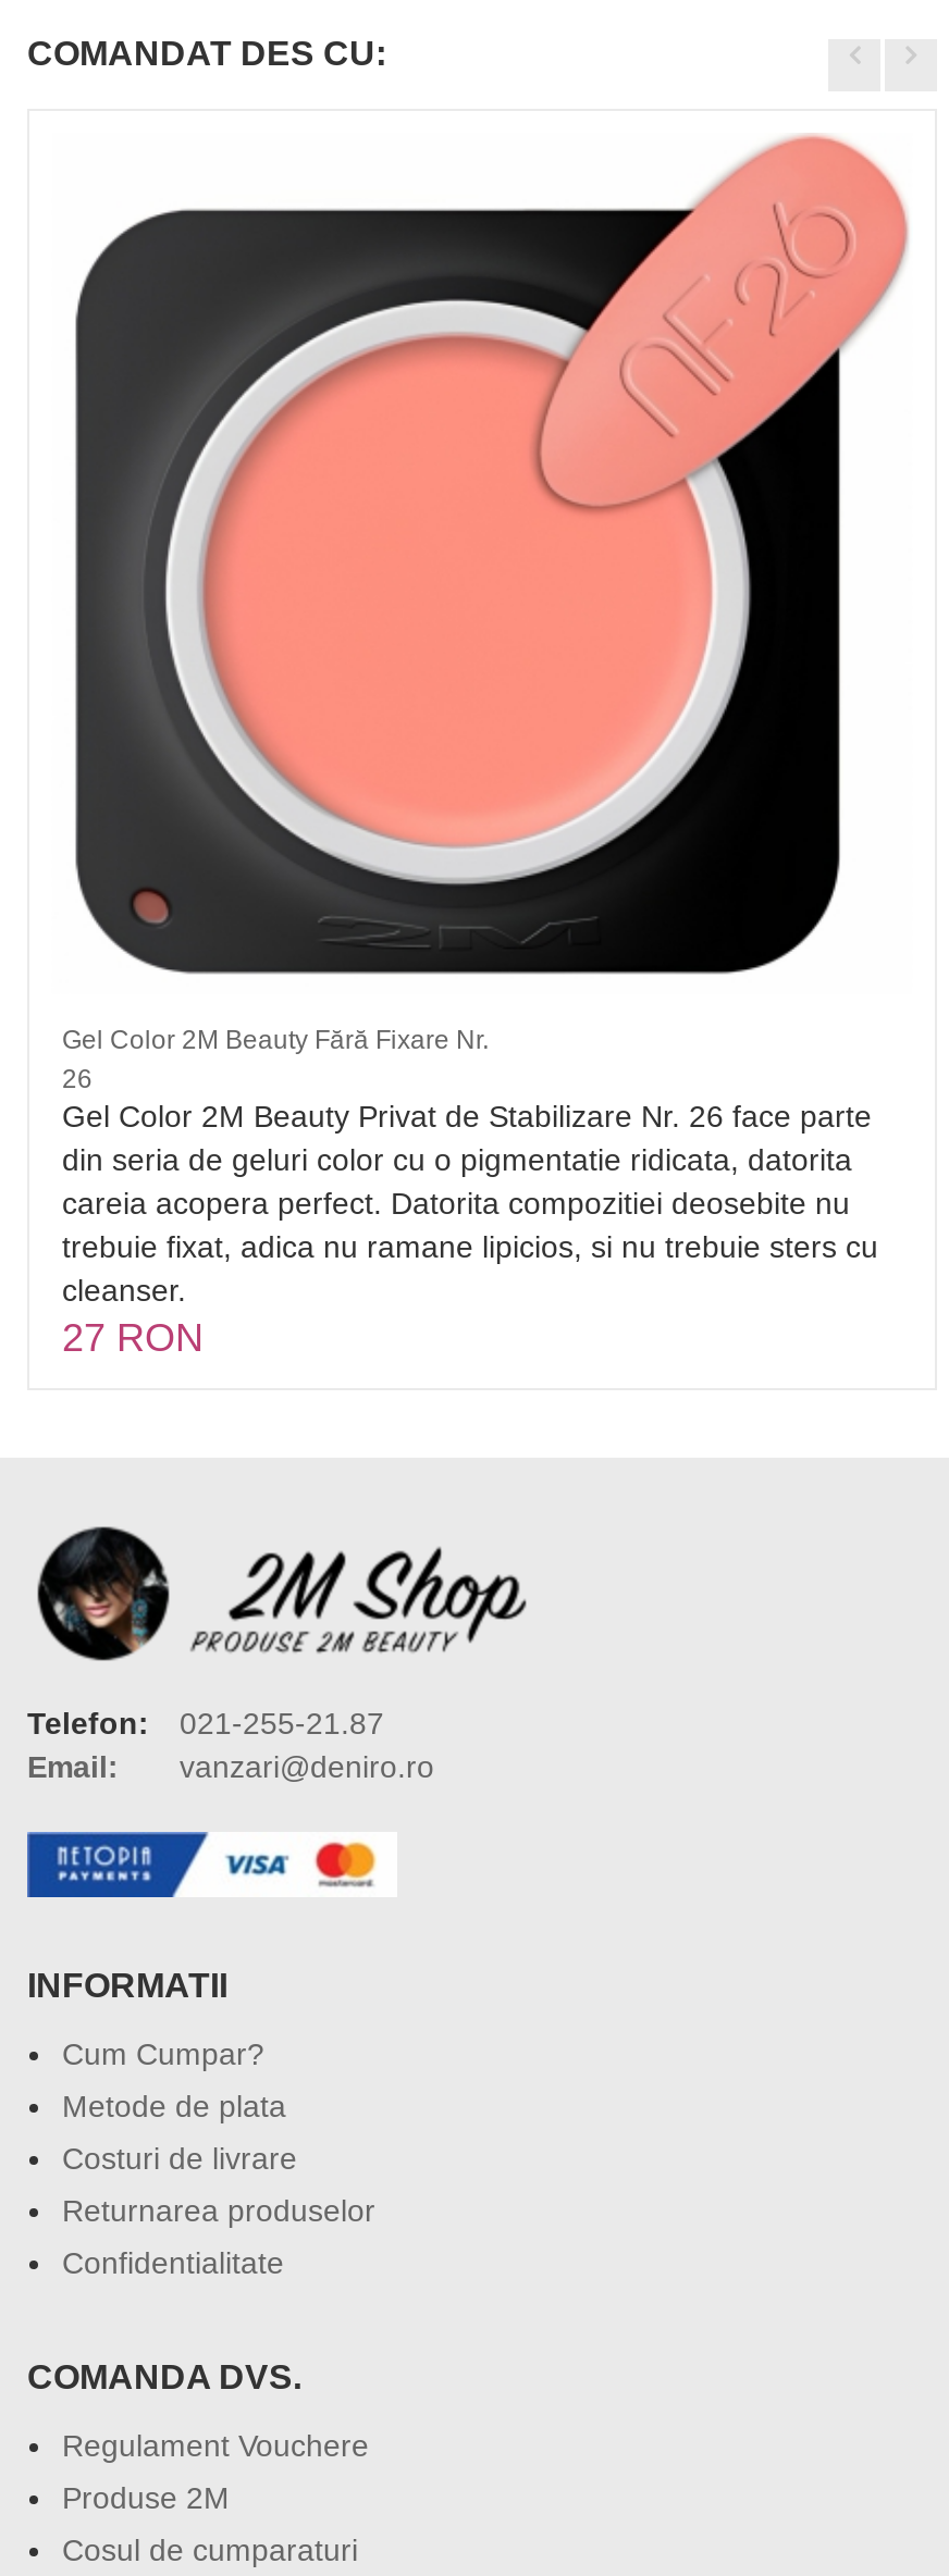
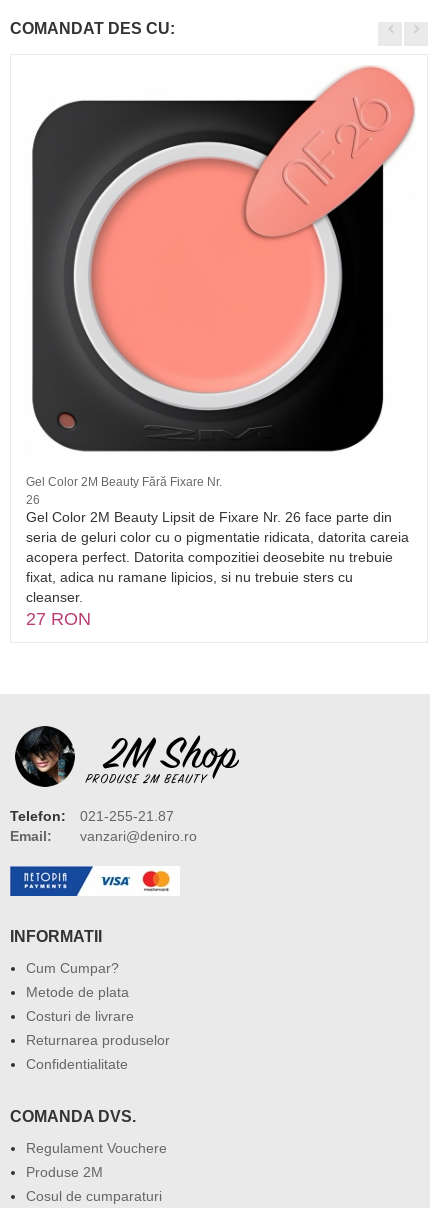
[62,1099,878,1264] Gel Color 2M Beauty Privat de Stabilizare Nr. 26 face parte | din seria de geluri color cu o pigmentatie ridicata, datorita | careia acopera perfect. Datorita compozitiei deosebite nu | trebuie fixat, adica nu ramane lipicios, si nu trebuie sters cu -> [26,509,409,585] Gel Color 2M Beauty Lipsit de Fixare Nr. 26 face parte din | seria de geluri color cu o pigmentatie ridicata, datorita careia | acopera perfect. Datorita compozitiei deosebite nu trebuie | fixat, adica nu ramane lipicios, si nu trebuie sters cu

